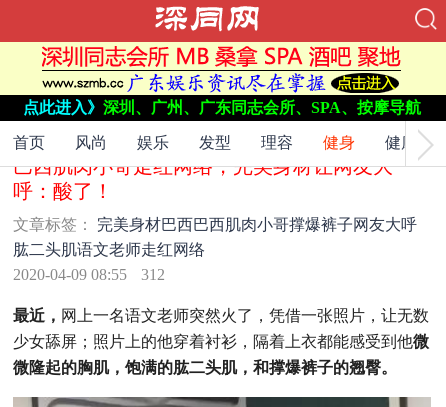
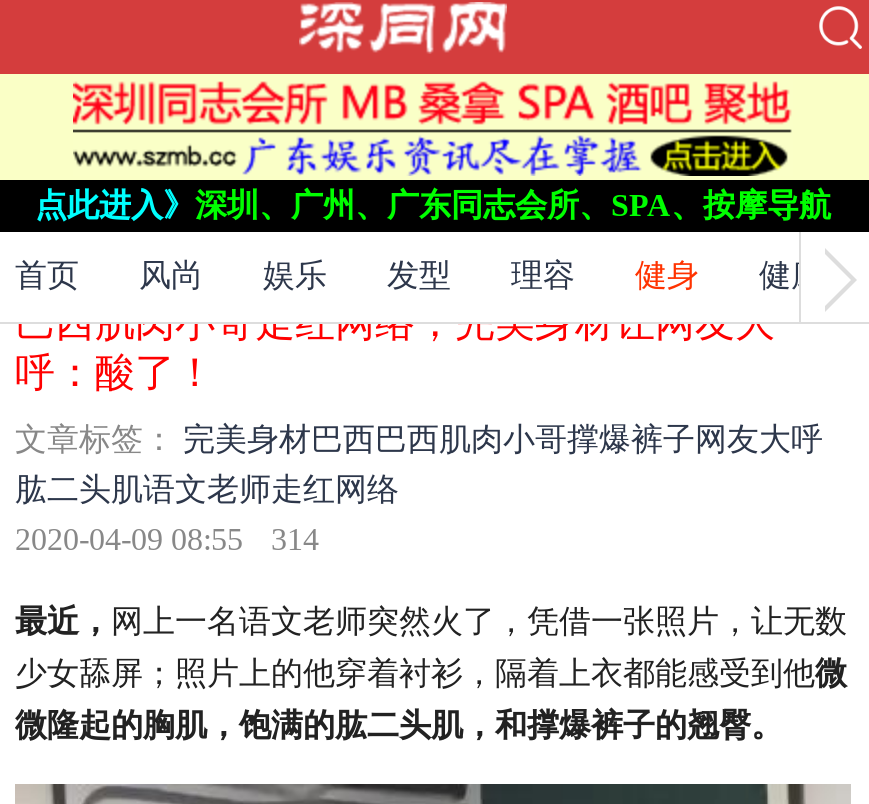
[13,266,165,283] 2020-04-09 08:55 312 -> [15,522,319,556] 2020-04-09 08:55 314

